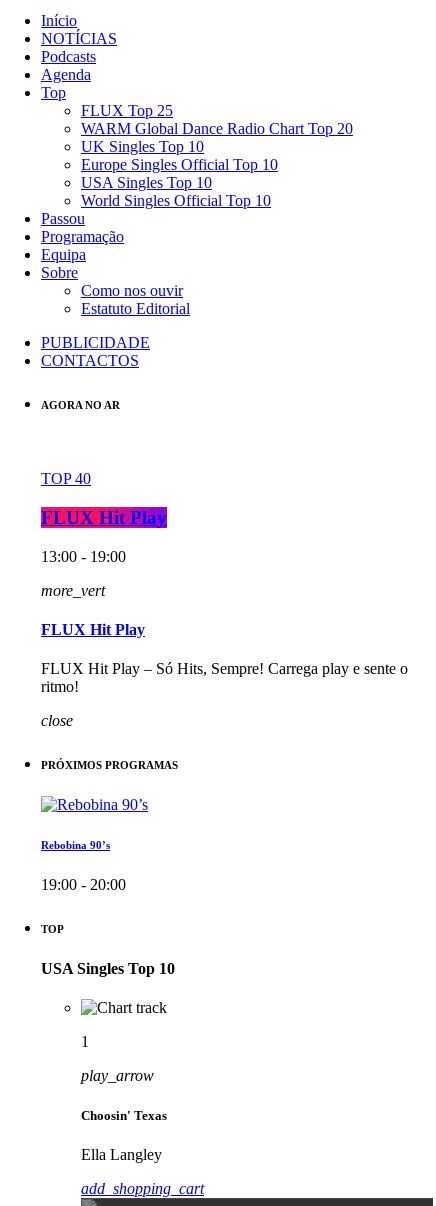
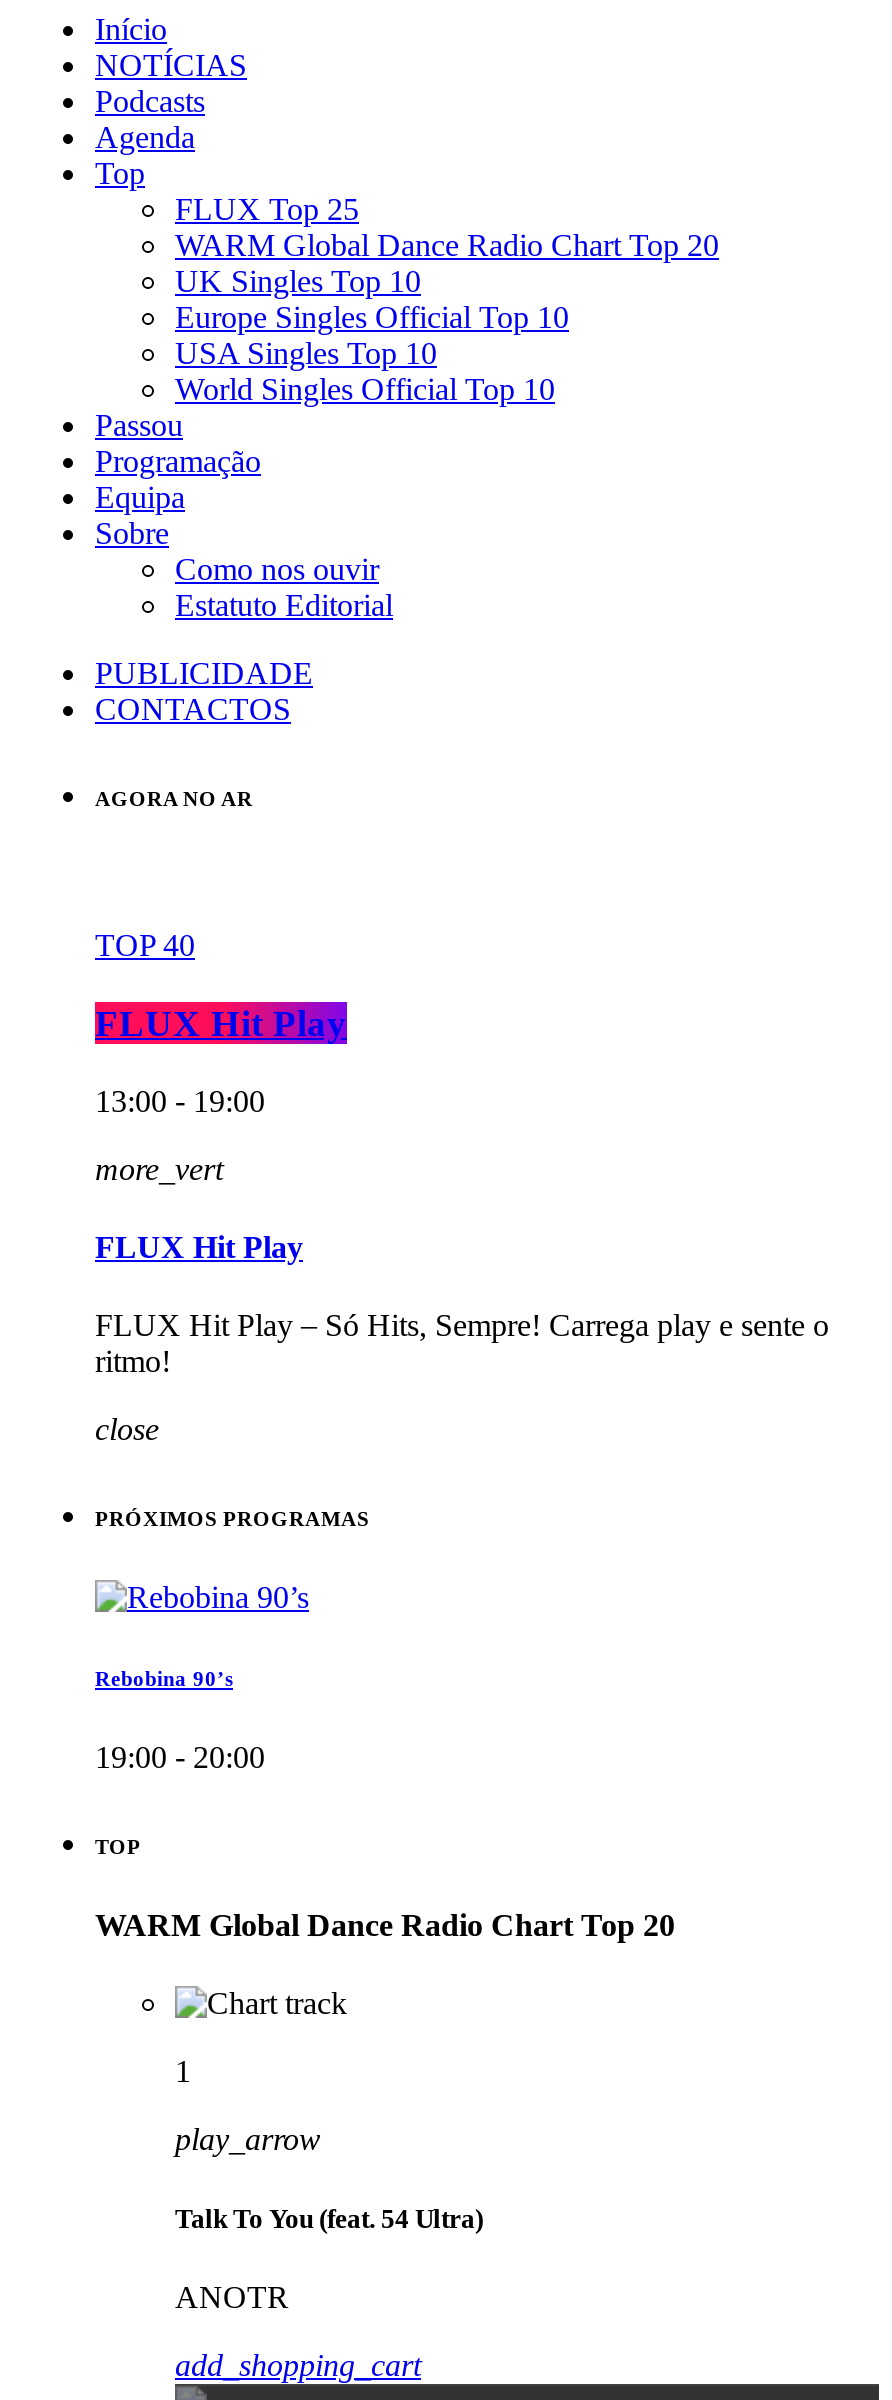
[41,960,175,977] USA Singles Top 10 -> [95,1908,675,1942] WARM Global Dance Radio Chart Top 20
[81,1107,167,1122] Choosin' Texas -> [175,2203,483,2233] Talk To You (feat. 54 Ultra)
[81,1146,162,1163] Ella Langley -> [175,2279,289,2313] ANOTR

